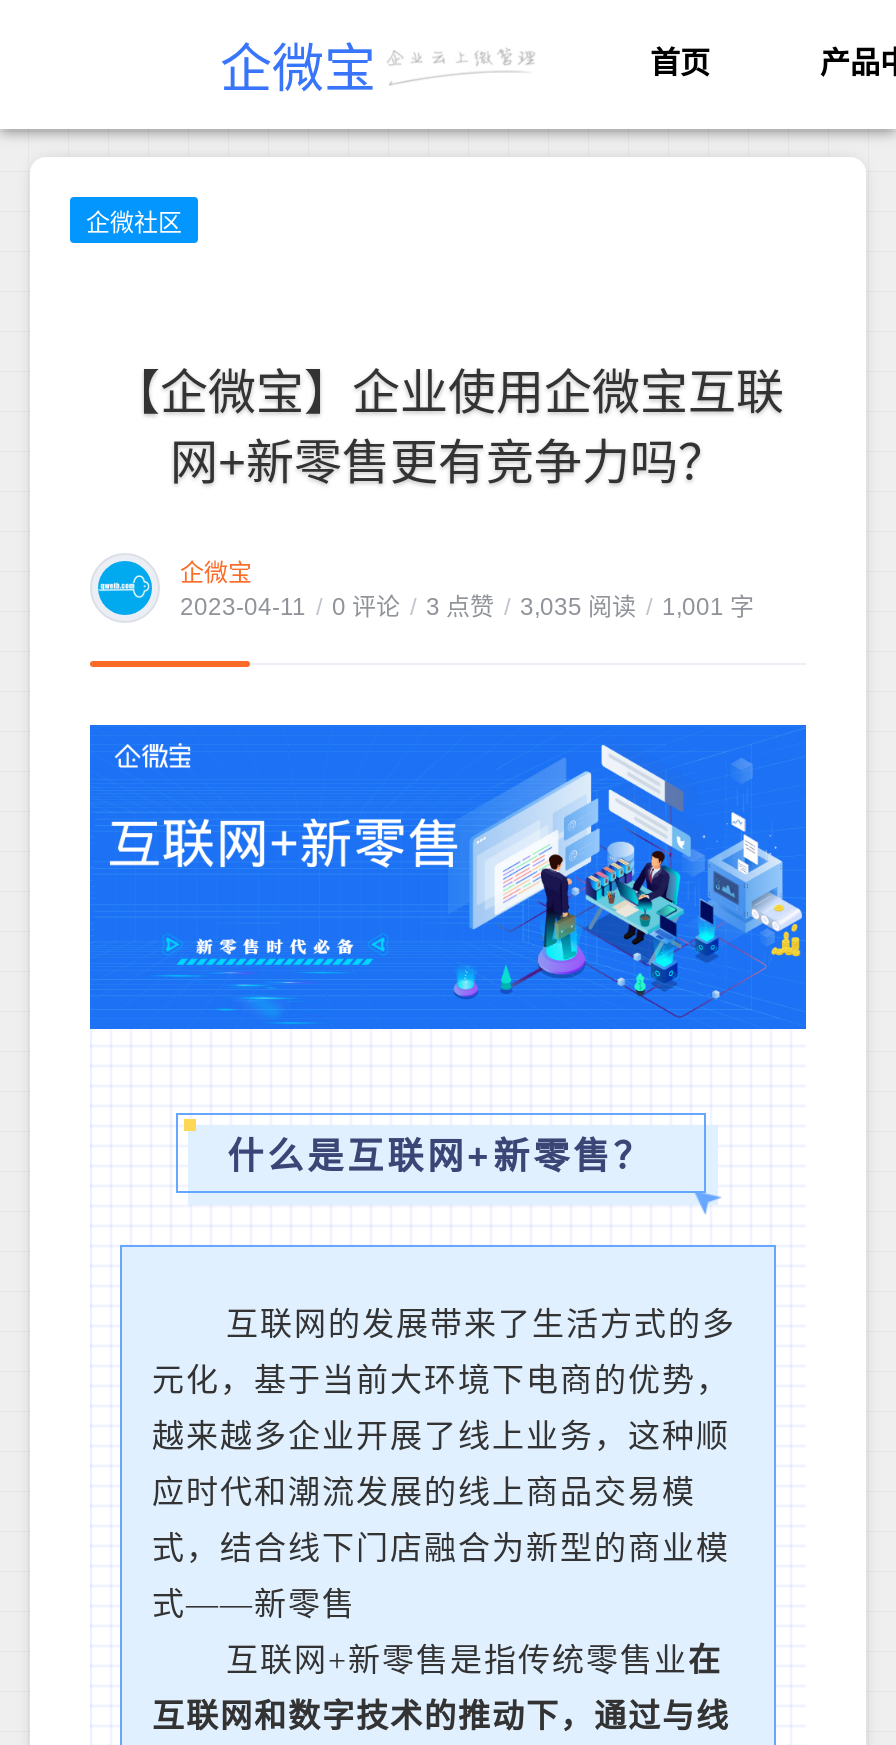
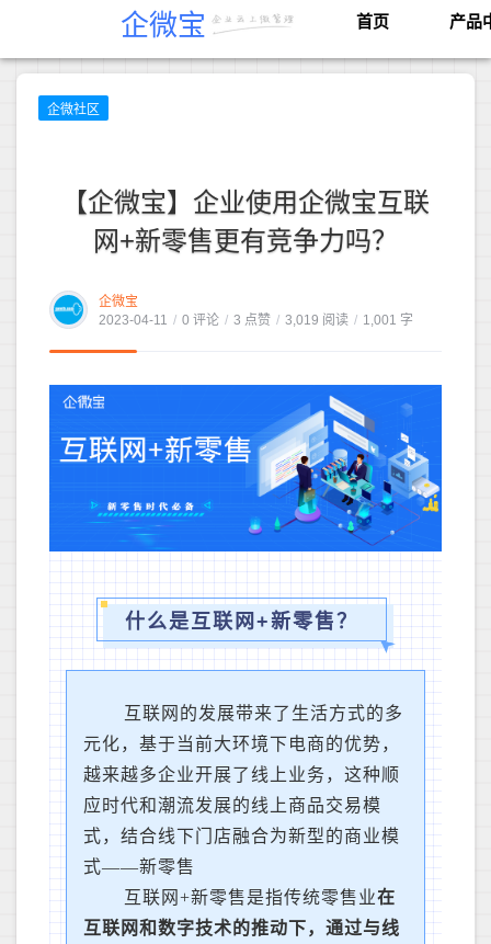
[180,593,754,621] 2023-04-11 / 0 评论 / 3 点赞 / 3,035 阅读 / 1,001 字 -> [99,312,413,328] 2023-04-11 / 0 评论 / 3 点赞 / 3,019 阅读 / 1,001 字

